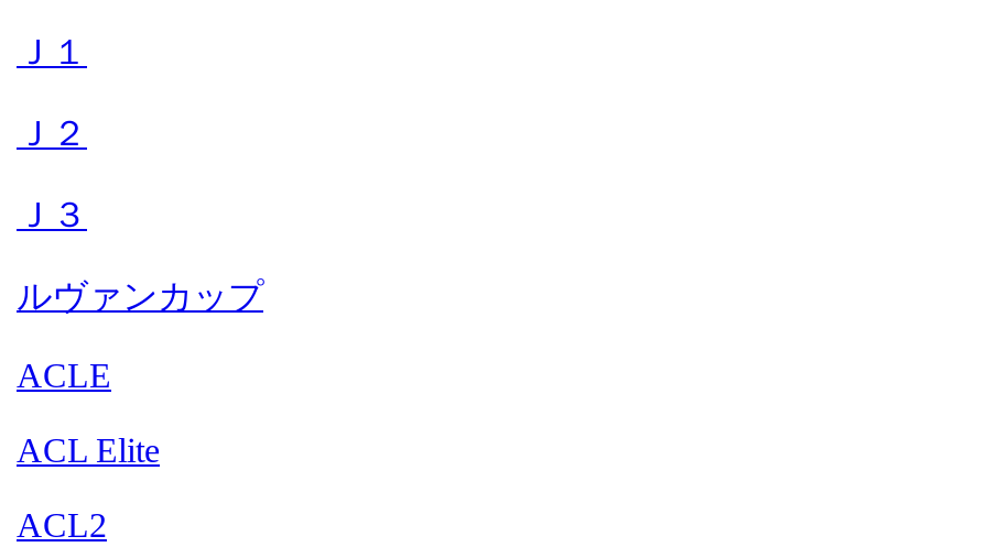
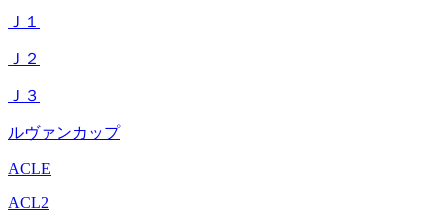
[17,431,160,469] ACL Elite -> none

